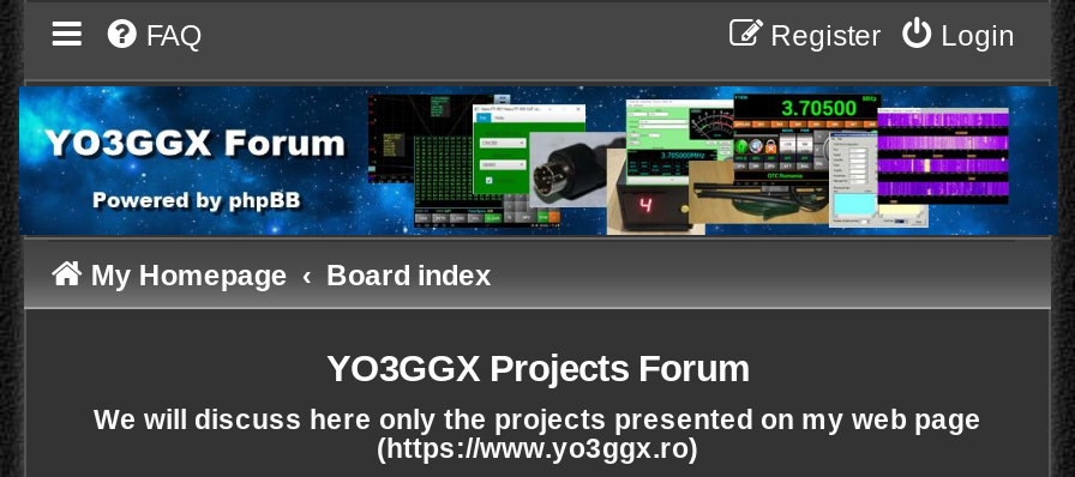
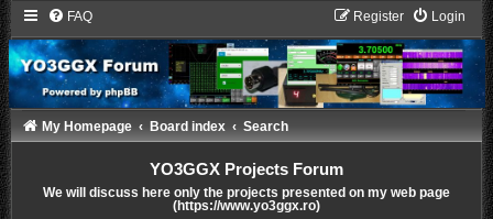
none -> [243,119,288,134] Search

